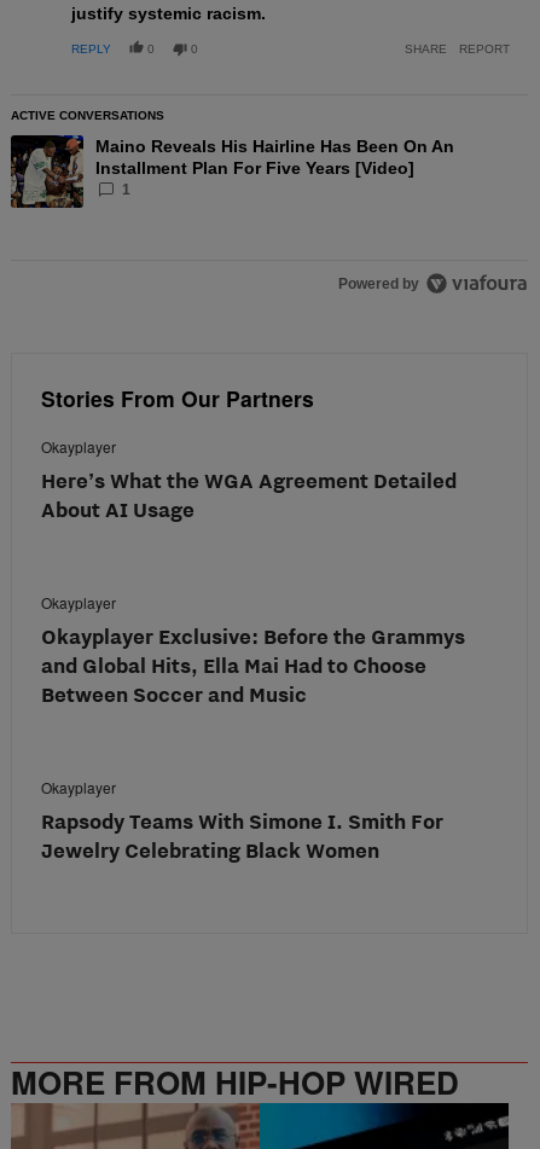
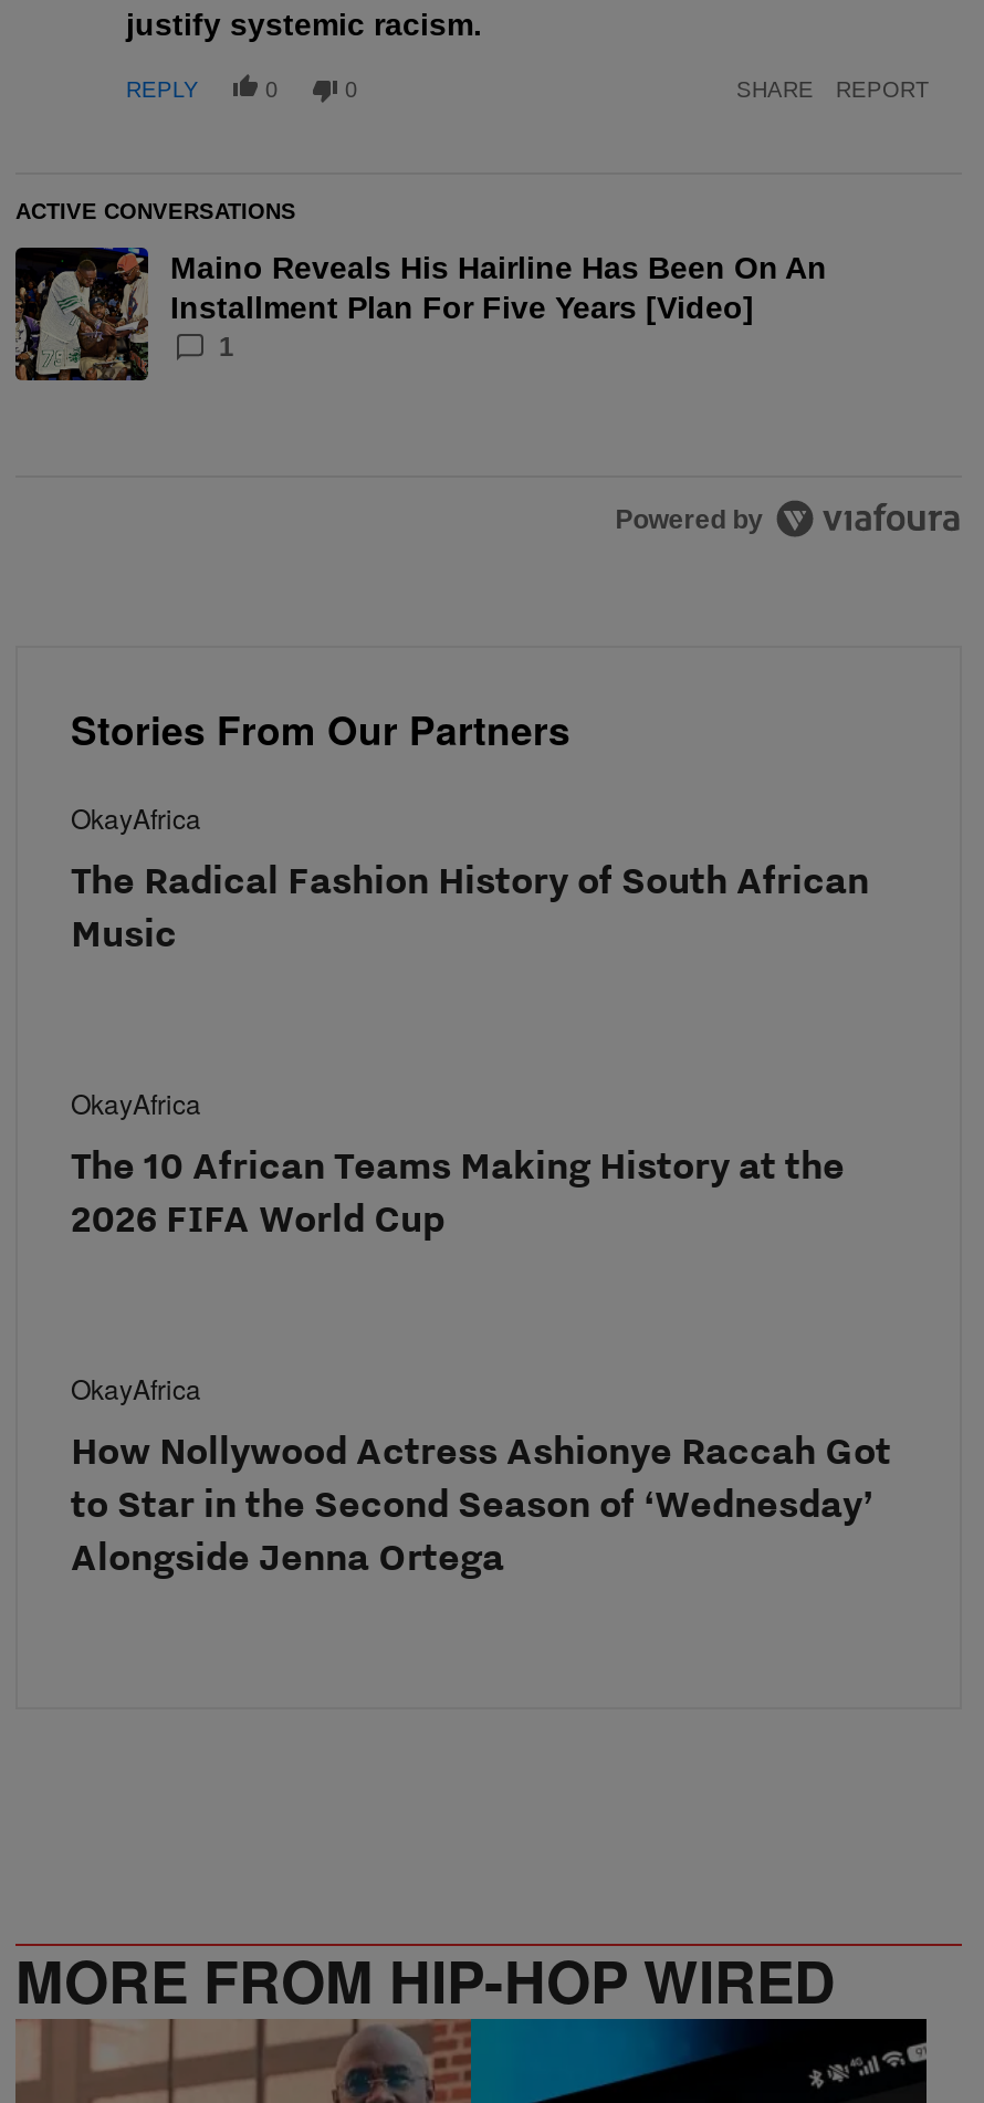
[41,436,457,522] Okayplayer | Here’s What the WGA Agreement Detailed | About AI Usage -> [71,798,869,955] OkayAfrica | The Radical Fashion History of South African | Music
[41,592,465,707] Okayplayer | Okayplayer Exclusive: Before the Grammys | and Global Hits, Ella Mai Had to Choose | Between Soccer and Music -> [71,1084,845,1241] OkayAfrica | The 10 African Teams Making History at the | 2026 FIFA World Cup
[41,777,443,863] Okayplayer | Rapsody Teams With Simone I. Smith For | Jewelry Celebrating Black Women -> [71,1369,891,1579] OkayAfrica | How Nollywood Actress Ashionye Raccah Got | to Star in the Second Season of ‘Wednesday’ | Alongside Jenna Ortega

